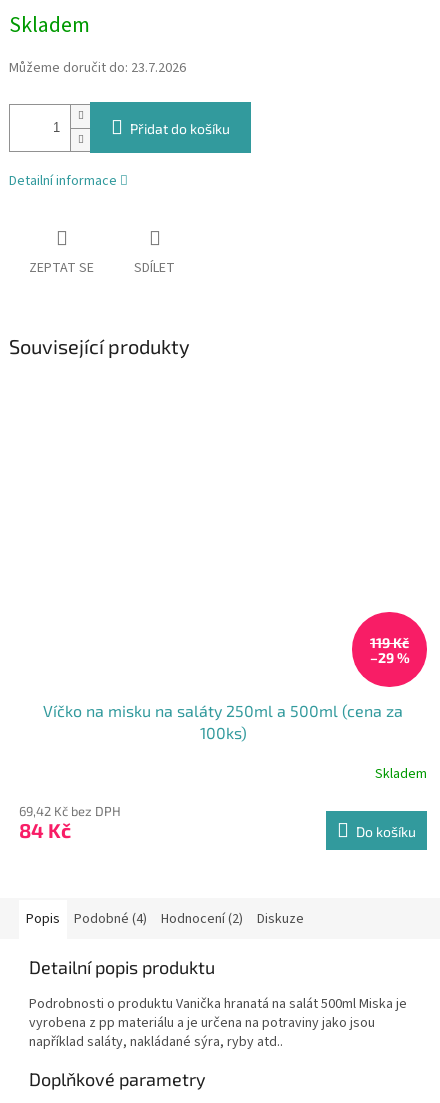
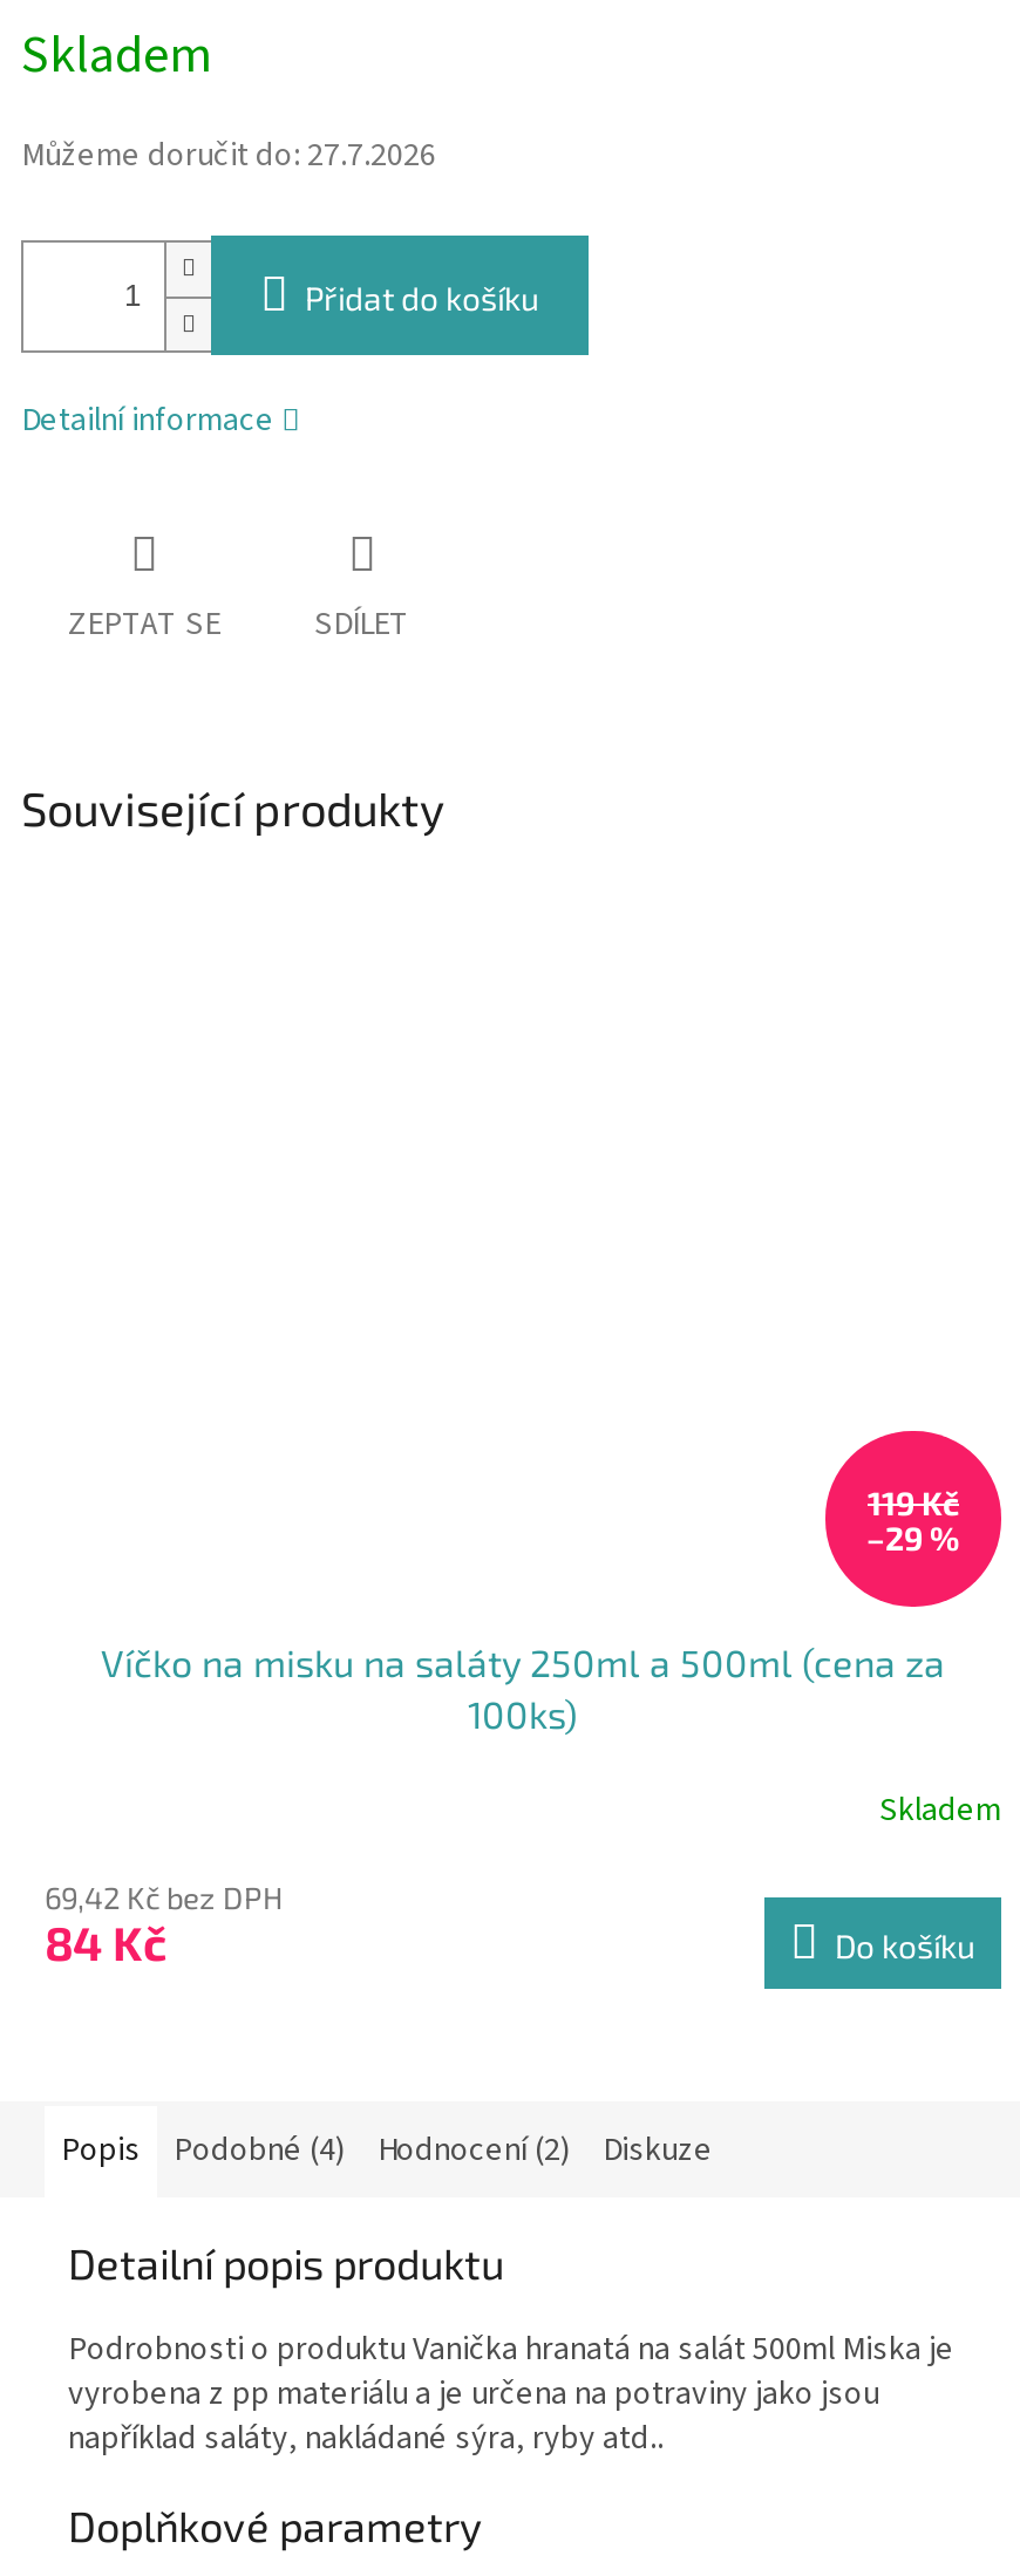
[9,58,186,78] Můžeme doručit do: 23.7.2026 -> [21,133,436,180] Můžeme doručit do: 27.7.2026

